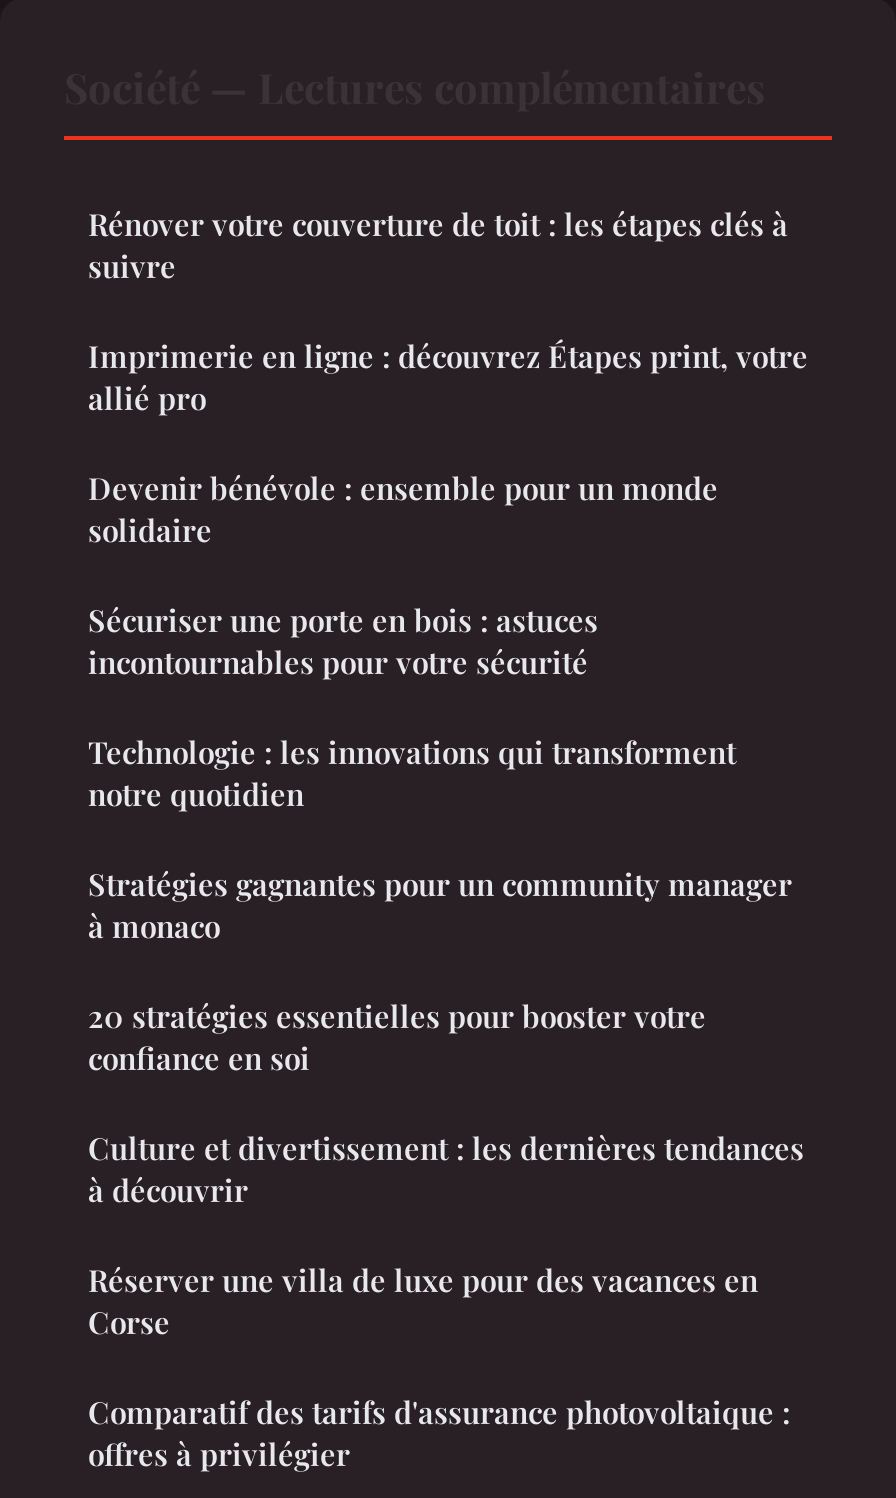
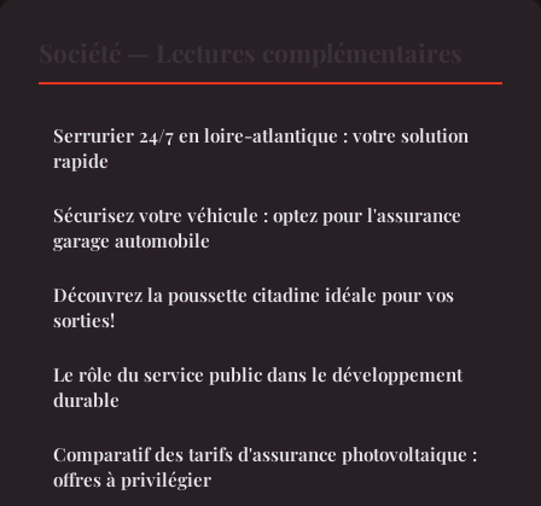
[88,204,808,1342] Rénover votre couverture de toit : les étapes clés à | suivre | Imprimerie en ligne : découvrez Étapes print, votre | allié pro | Devenir bénévole : ensemble pour un monde | solidaire | Sécuriser une porte en bois : astuces | incontournables pour votre sécurité | Technologie : les innovations qui transforment | notre quotidien | Stratégies gagnantes pour un community manager | à monaco | 20 stratégies essentielles pour booster votre | confiance en soi | Culture et divertissement : les dernières tendances | à découvrir | Réserver une villa de luxe pour des vacances en | Corse -> [53,123,469,412] Serrurier 24/7 en loire-atlantique : votre solution | rapide | Sécurisez votre véhicule : optez pour l'assurance | garage automobile | Découvrez la poussette citadine idéale pour vos | sorties! | Le rôle du service public dans le développement | durable

